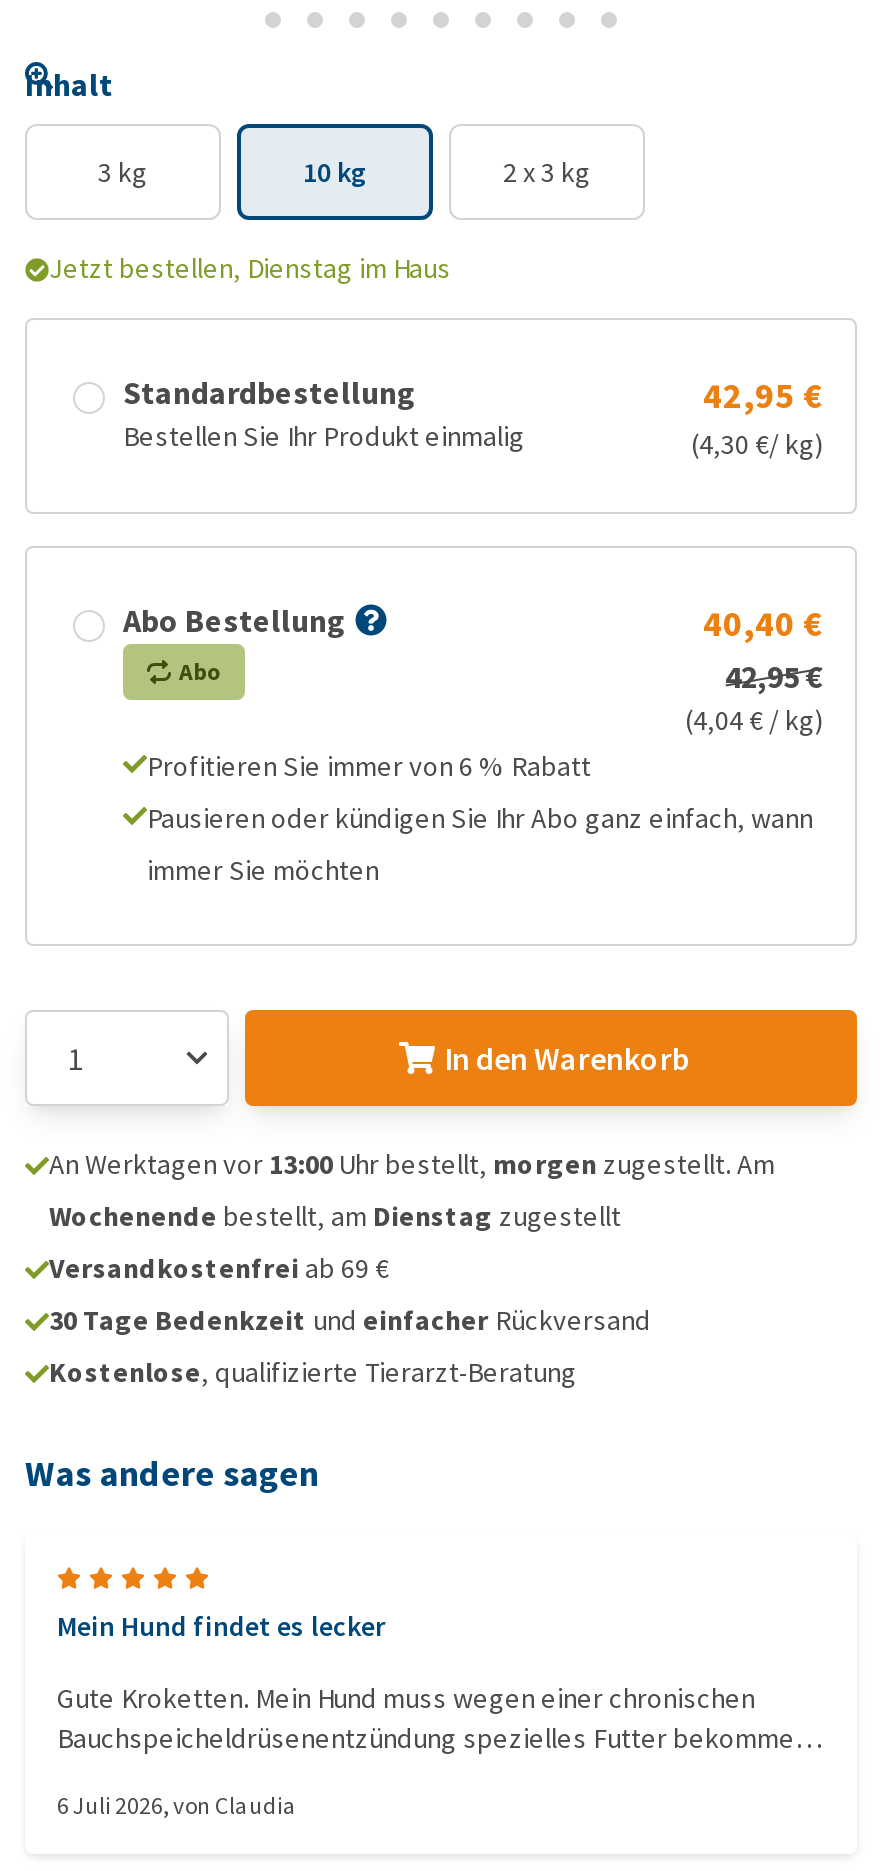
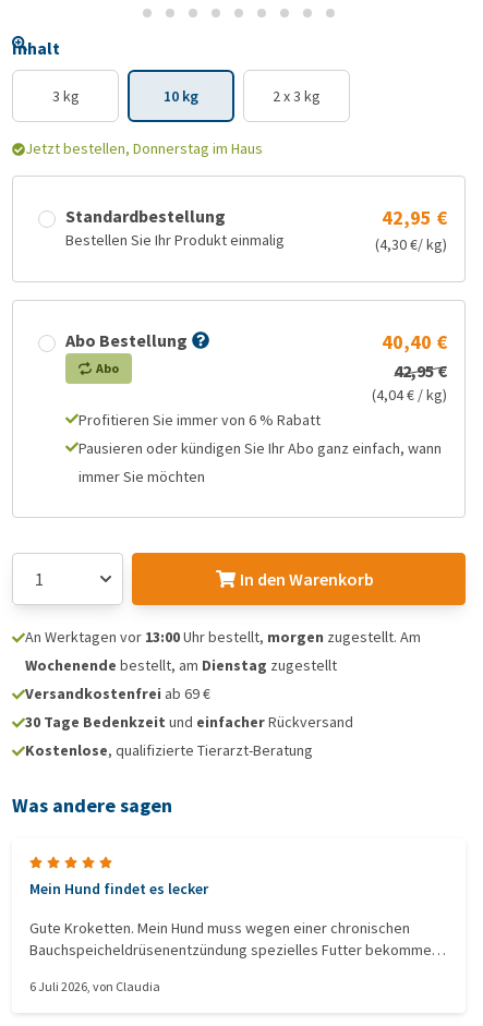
[49,250,451,286] Jetzt bestellen, Dienstag im Haus -> [25,138,263,158] Jetzt bestellen, Donnerstag im Haus

